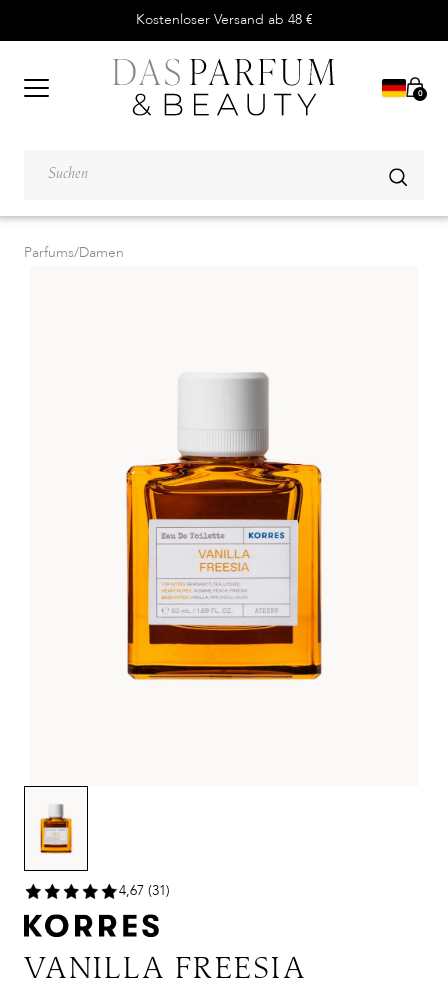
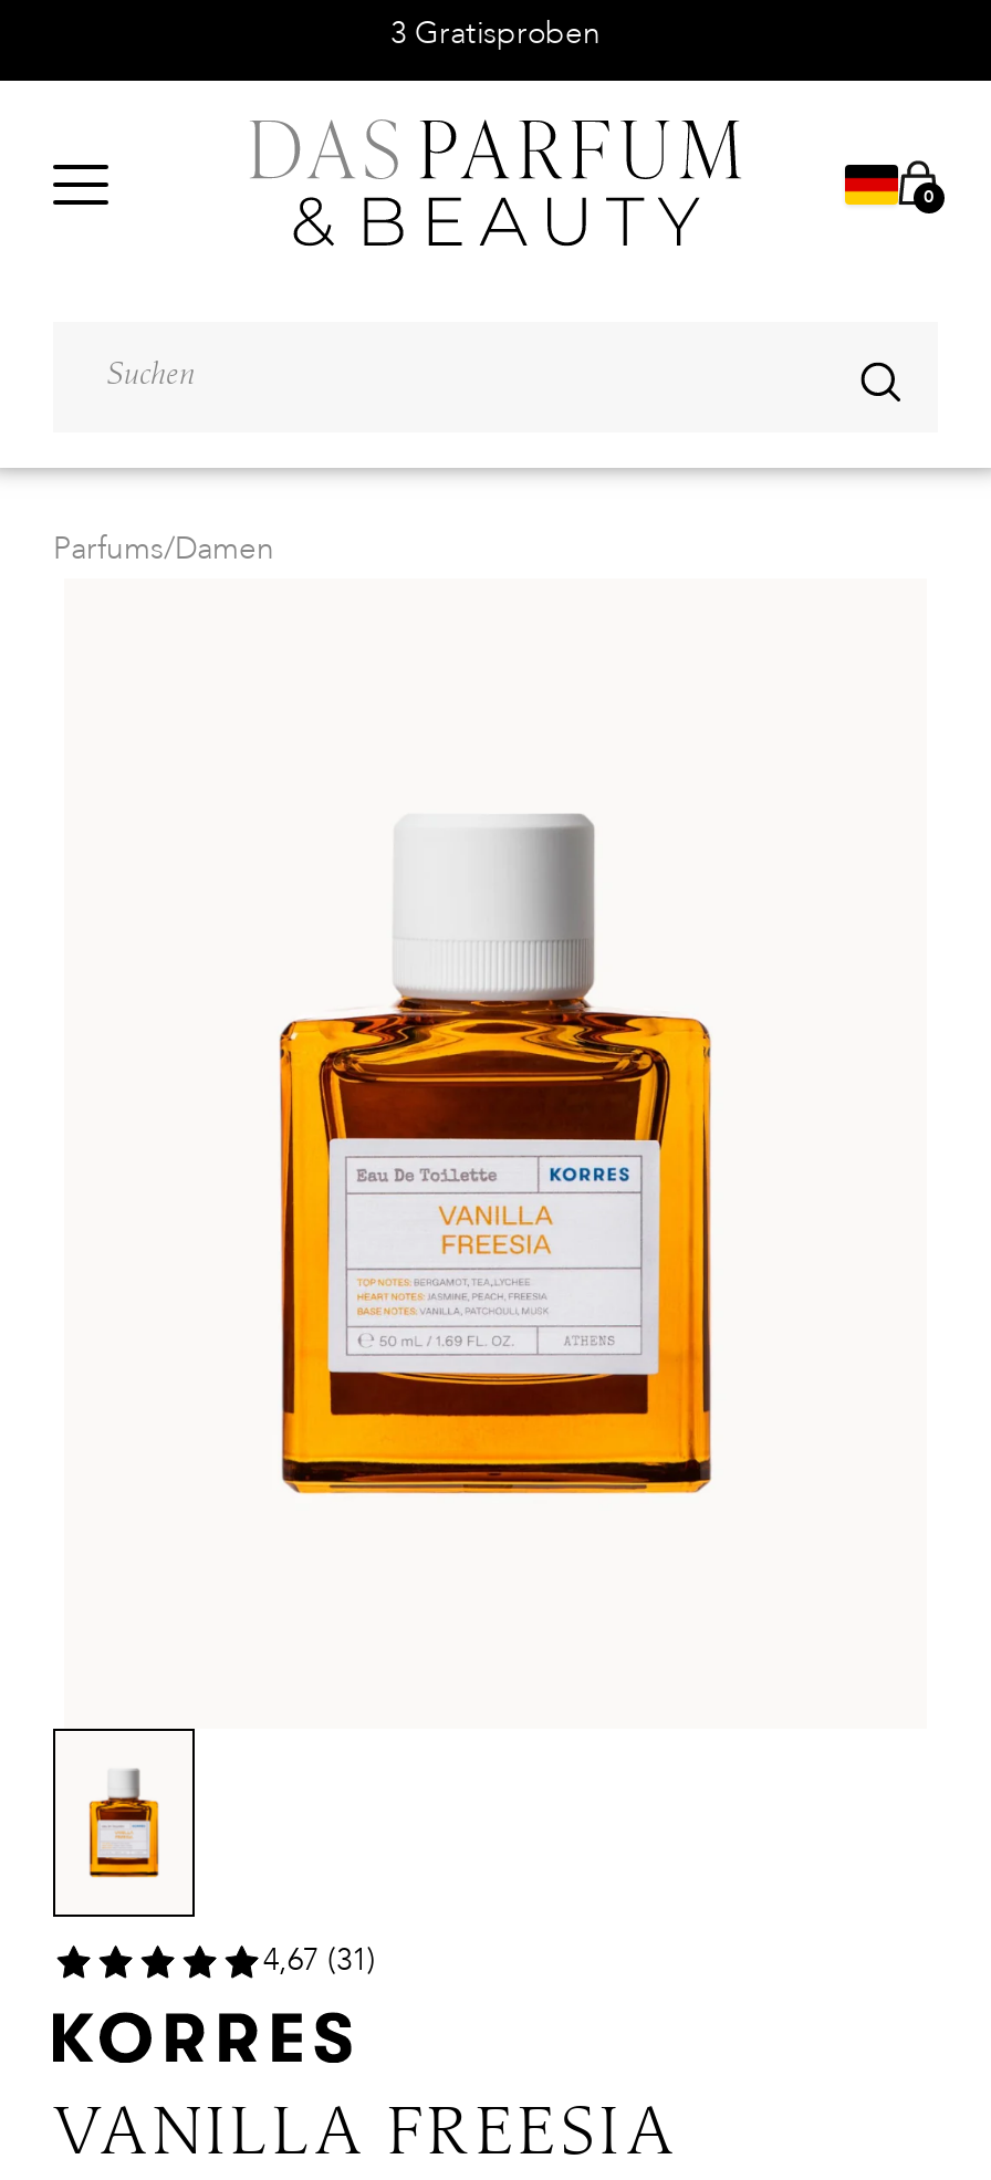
[135,10,312,29] Kostenloser Versand ab 48 € -> [390,12,601,54] 3 Gratisproben

